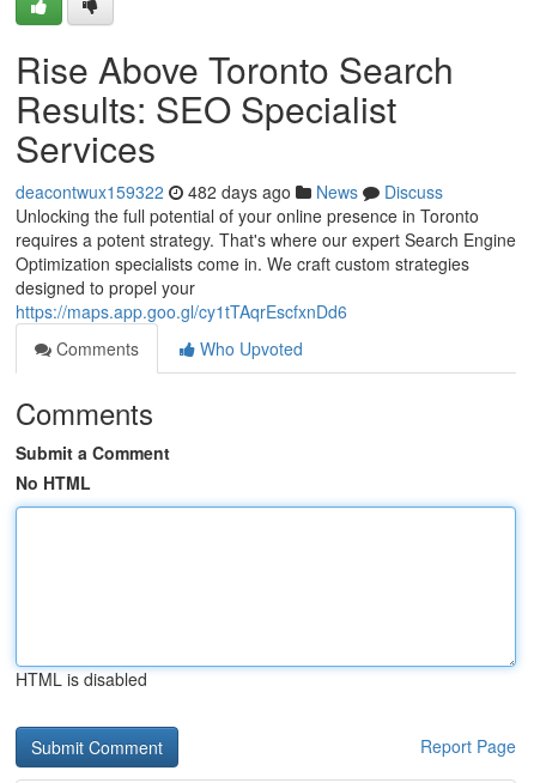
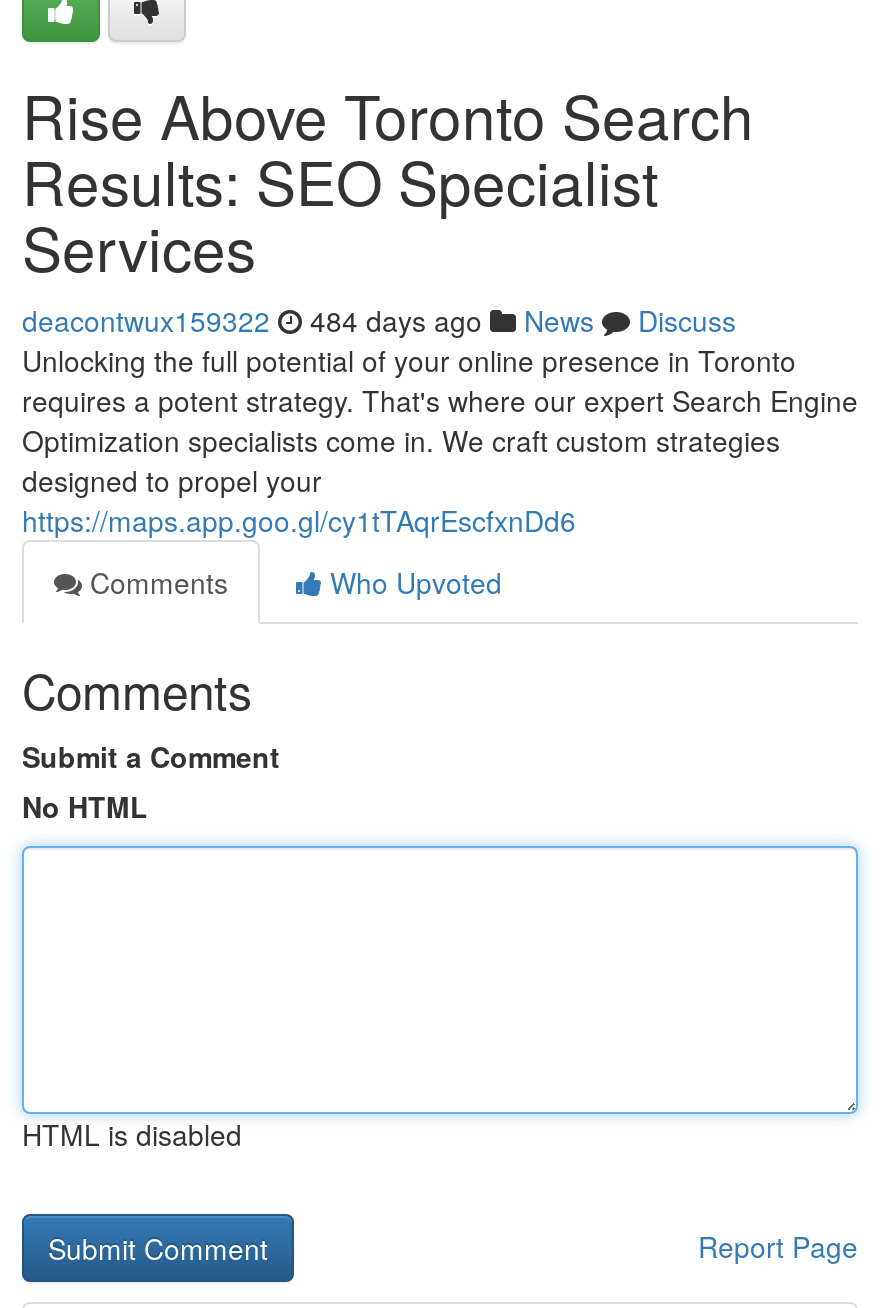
[16,180,443,204] deacontwux159322 482 days ago News Discuss -> [22,300,736,340] deacontwux159322 484 days ago News Discuss

